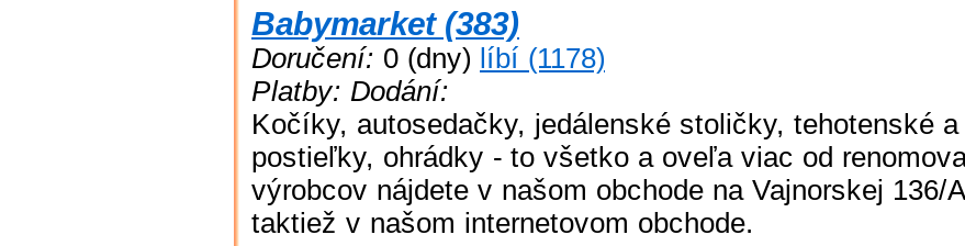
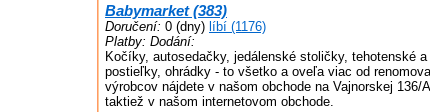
[251,42,605,75] Doručení: 0 (dny) líbí (1178) -> [105,19,266,34] Doručení: 0 (dny) líbí (1176)

